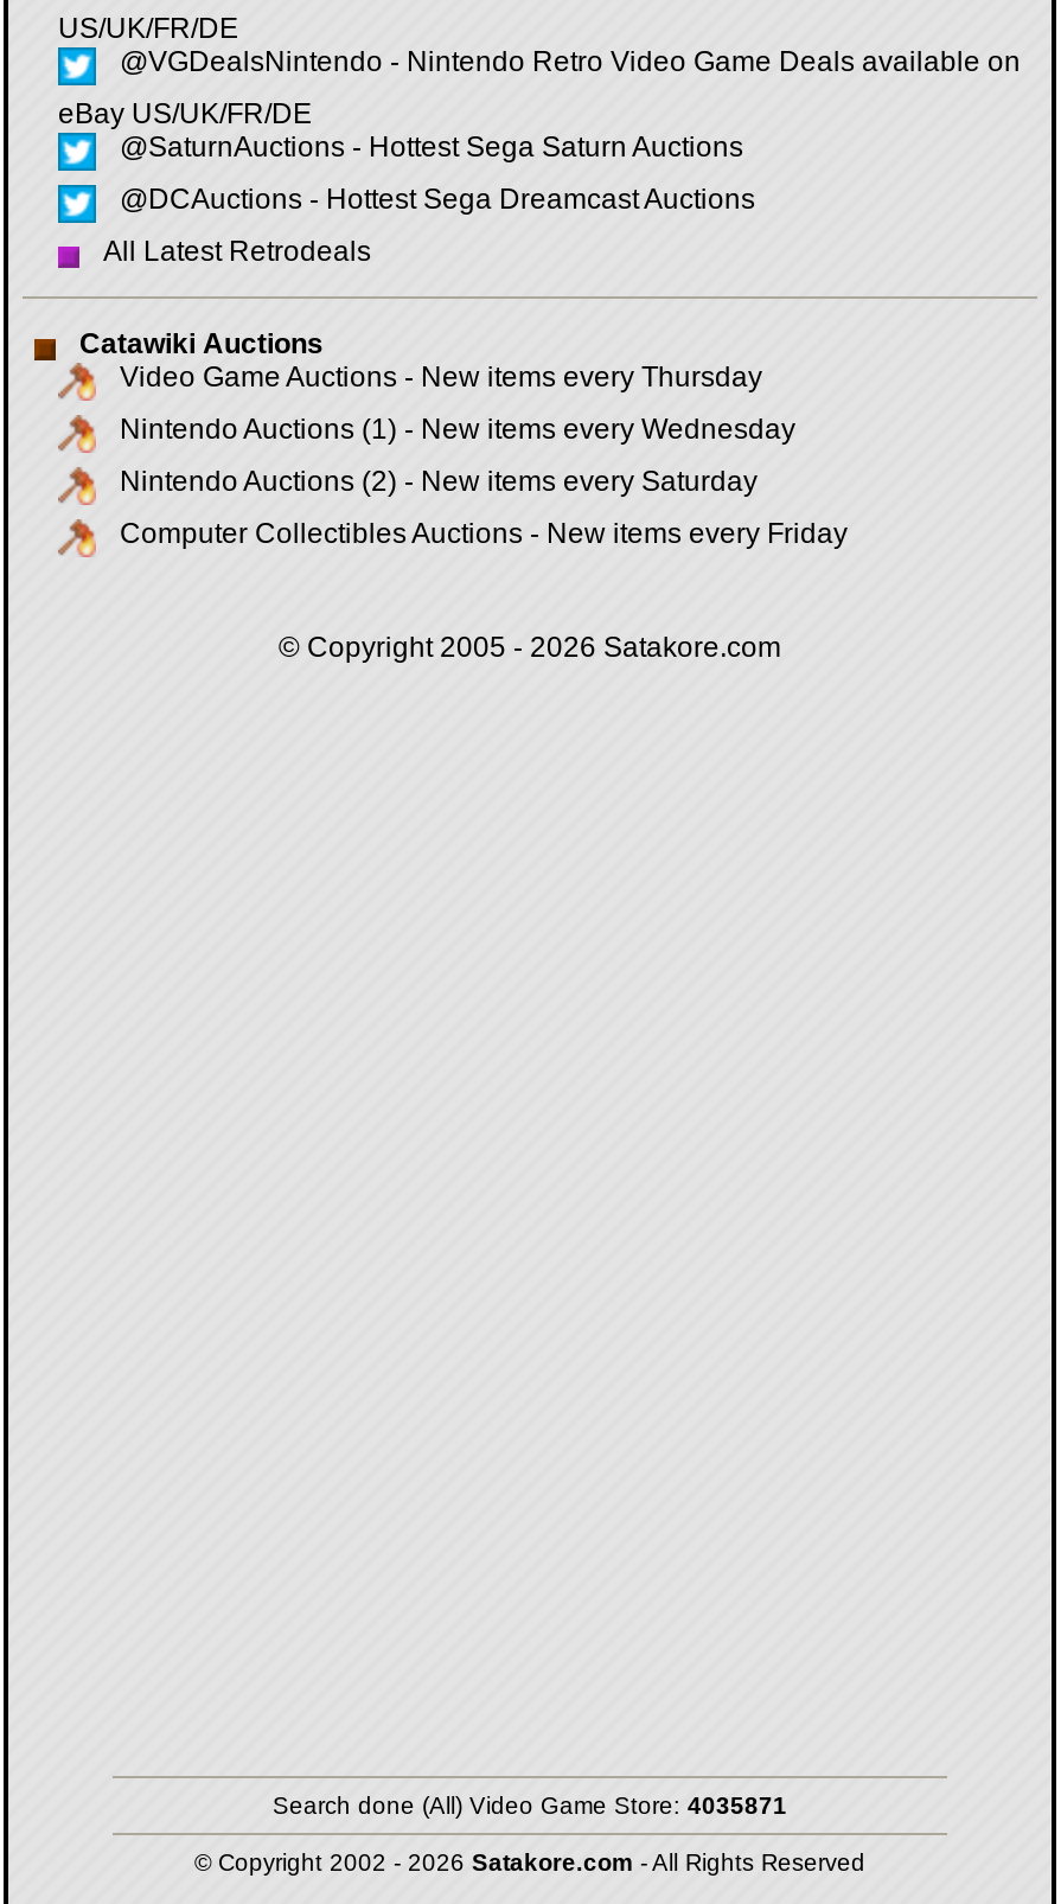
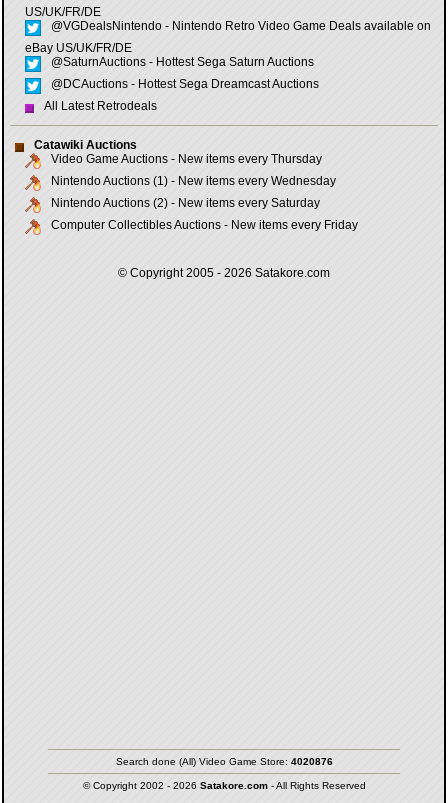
[273,1793,787,1819] Search done (All) Video Game Store: 4035871 -> [115,756,332,767] Search done (All) Video Game Store: 4020876

